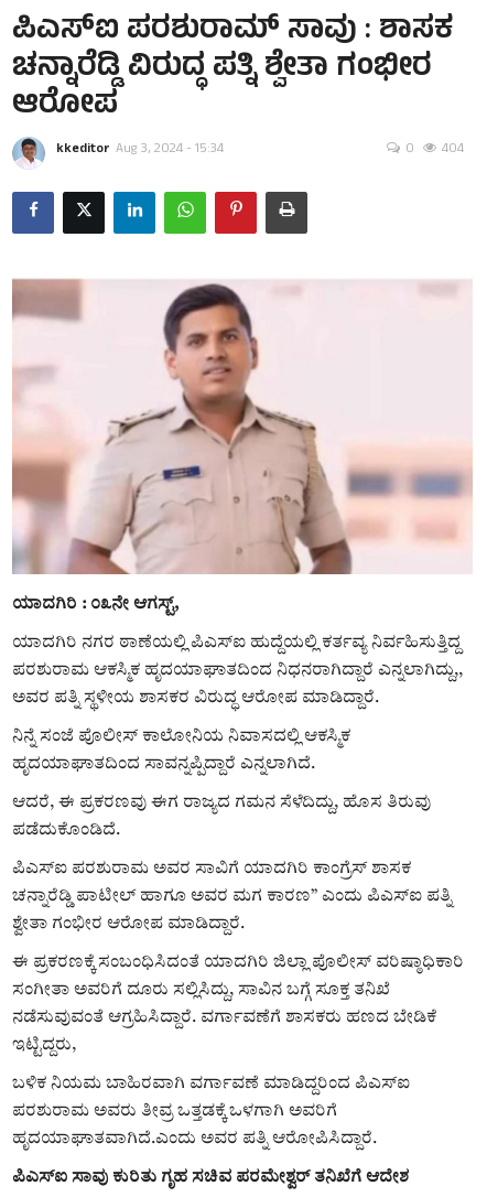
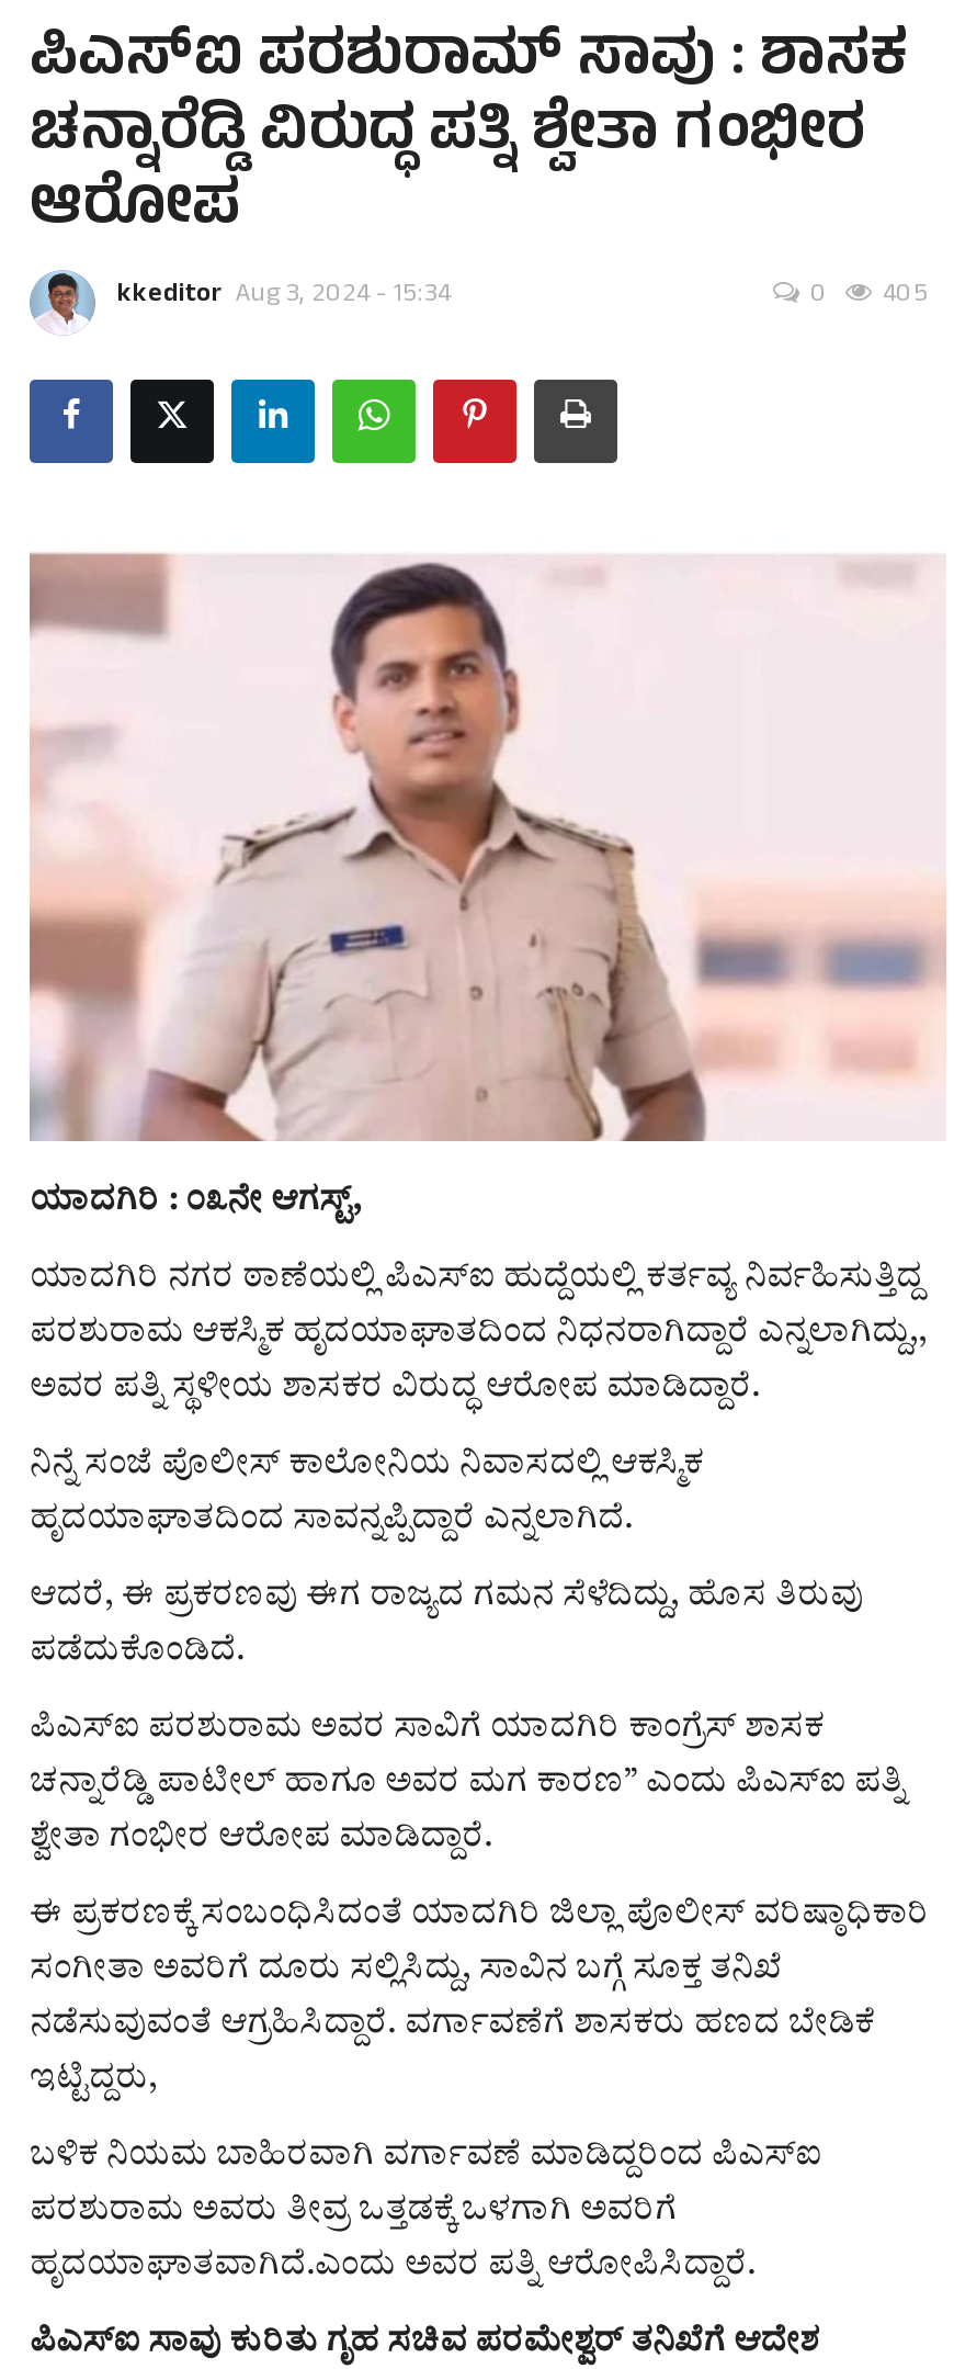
[405,139,464,161] 0 404 -> [810,274,929,318] 0 405

